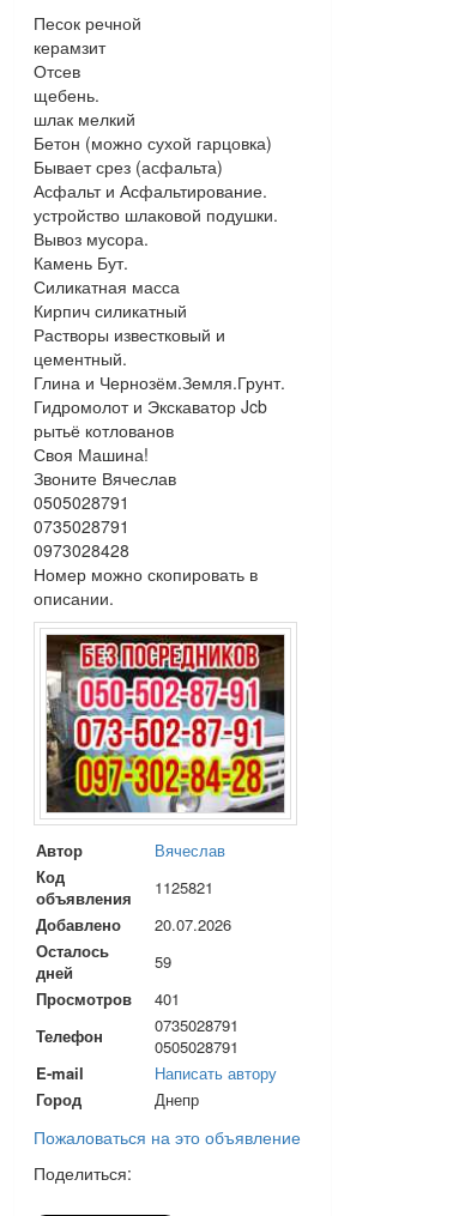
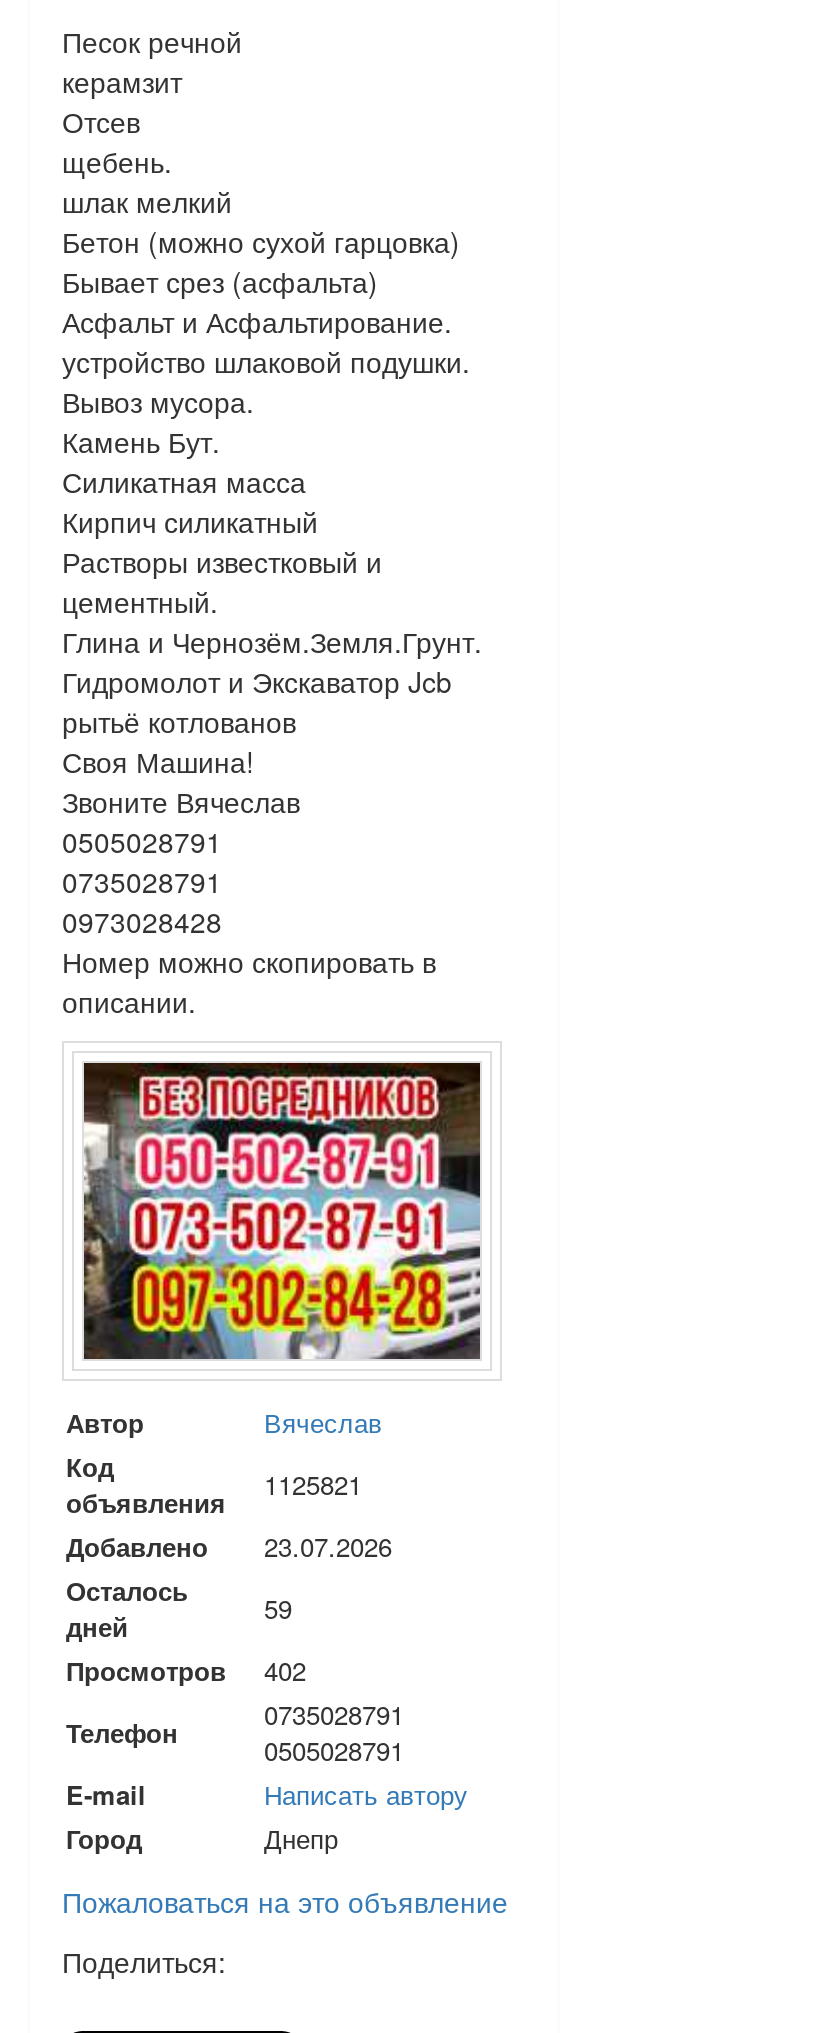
[36,913,231,936] Добавлено 20.07.2026 -> [66,1527,392,1565] Добавлено 23.07.2026
[36,987,180,1010] Просмотров 401 -> [66,1651,306,1689] Просмотров 402

